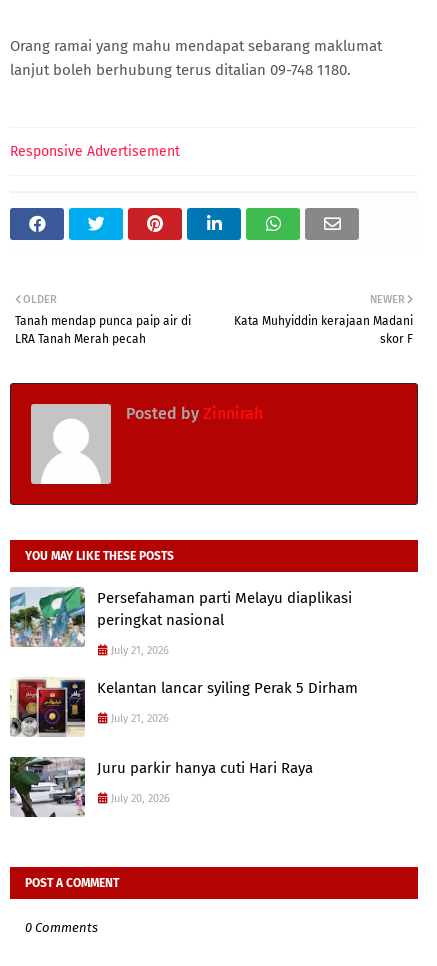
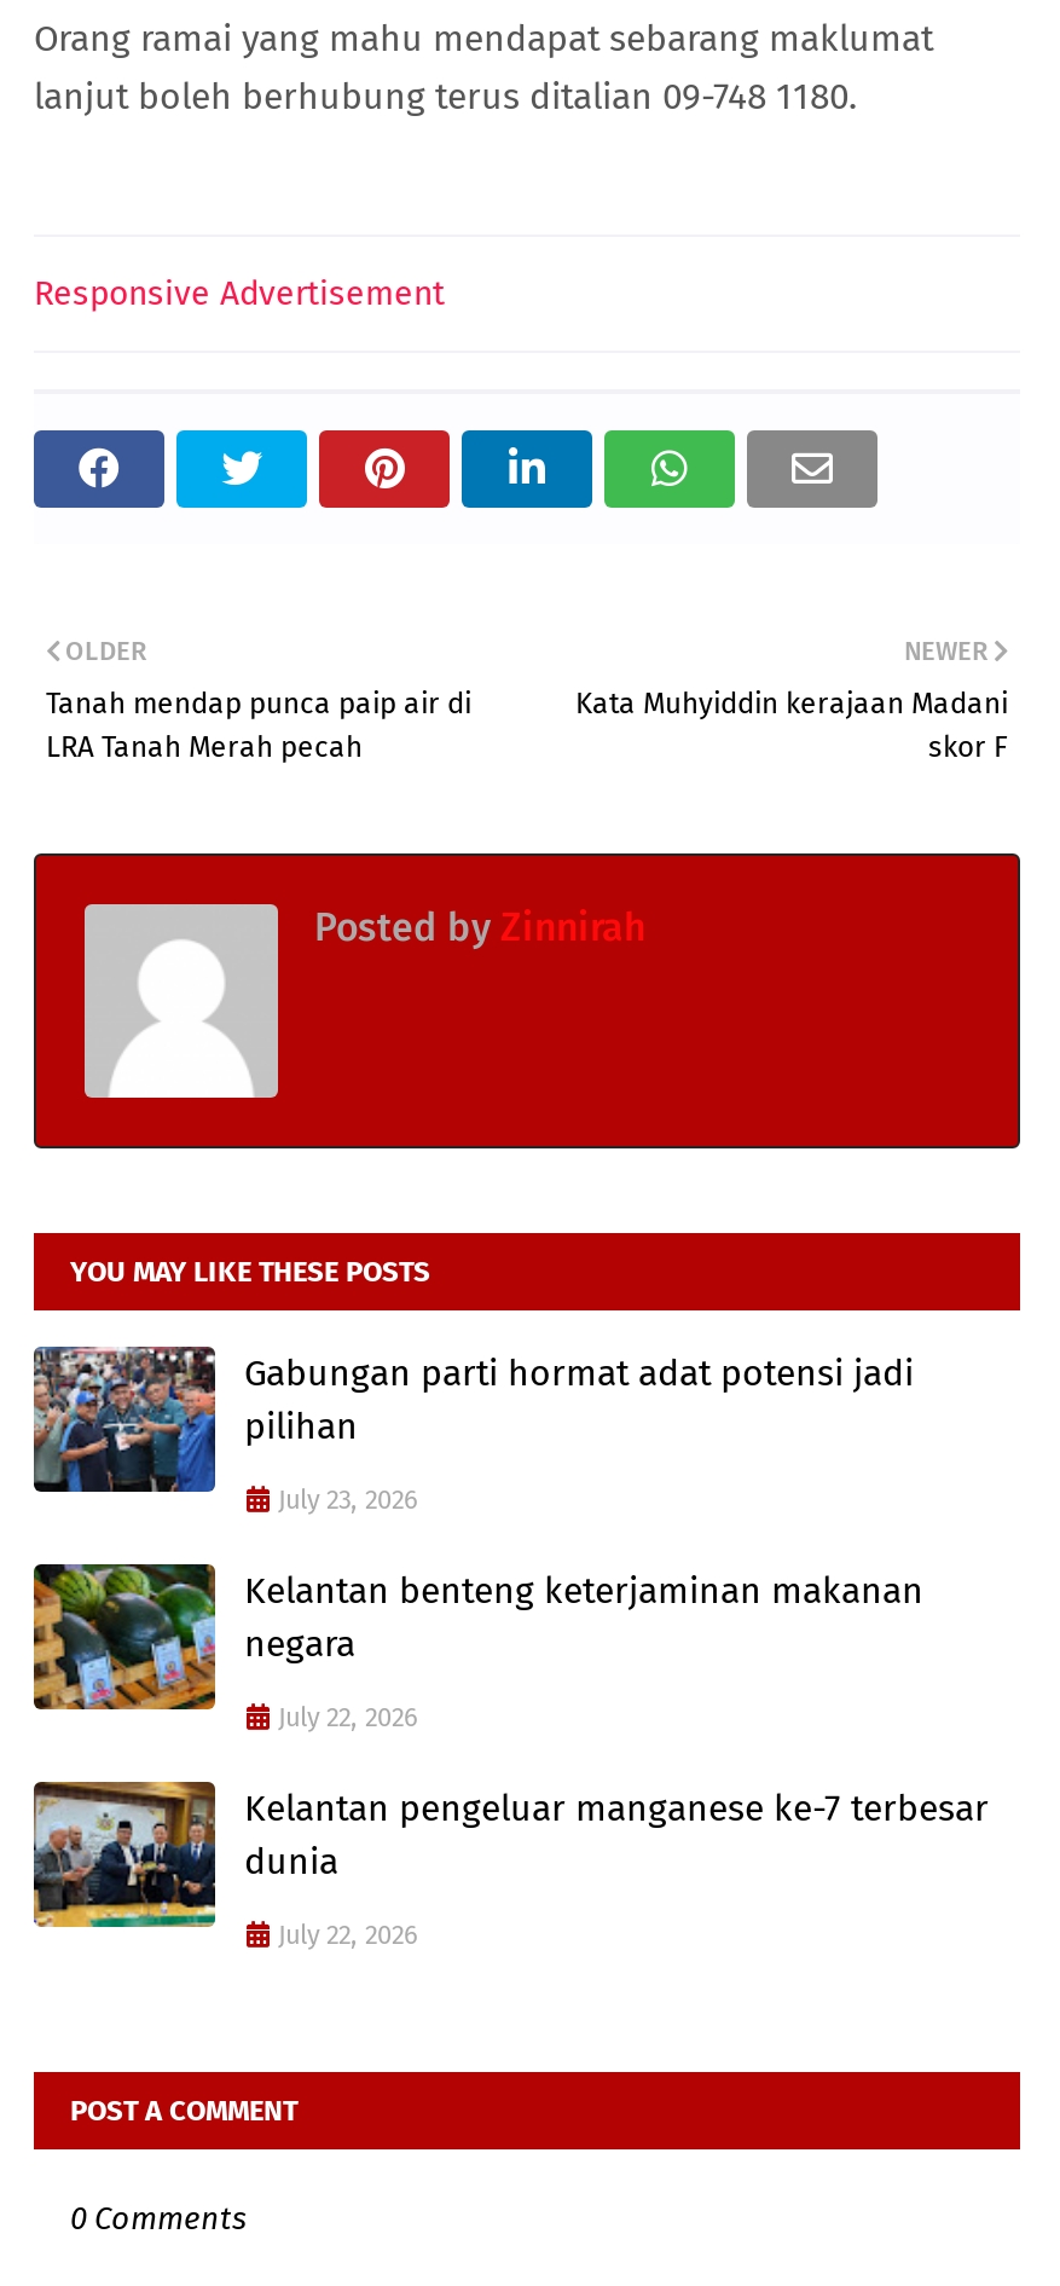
[10,587,352,647] [image] | Persefahaman parti Melayu diaplikasi | peringkat nasional -> [34,1344,914,1494] [image] | Gabungan parti hormat adat potensi jadi | pilihan
[111,644,169,657] July 21, 2026 -> [278,1484,418,1515] July 23, 2026
[10,677,358,737] [image] | Kelantan lancar syiling Perak 5 Dirham -> [31,1562,923,1712] [image] | Kelantan benteng keterjaminan makanan | negara
[111,712,169,725] July 21, 2026 -> [278,1702,418,1733] July 22, 2026
[10,756,313,818] [image] | Juru parkir hanya cuti Hari Raya -> [31,1779,989,1929] [image] | Kelantan pengeluar manganese ke-7 terbesar | dunia
[111,792,170,805] July 20, 2026 -> [278,1919,418,1951] July 22, 2026

